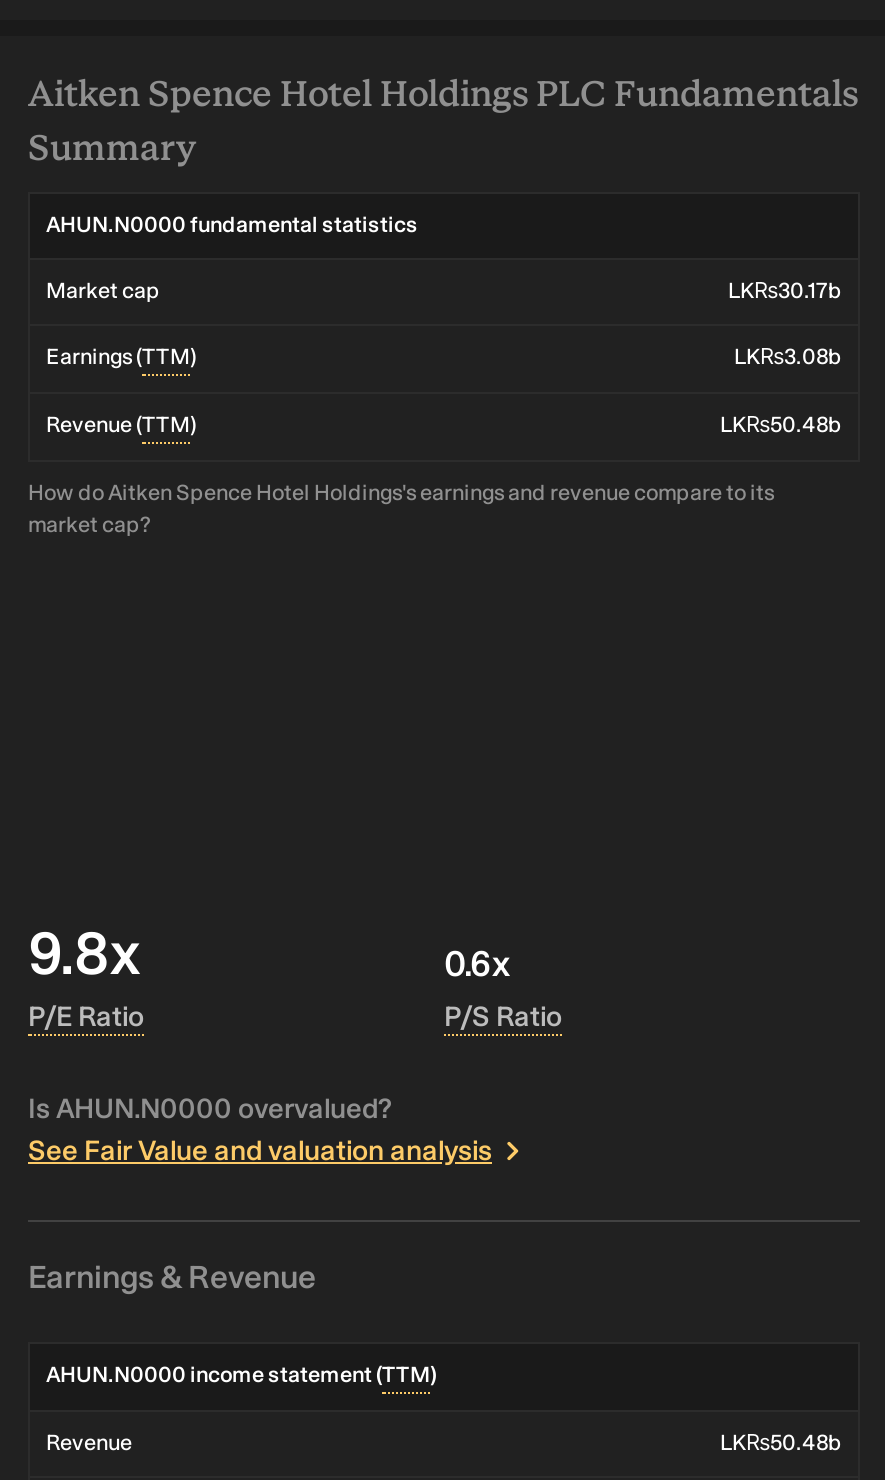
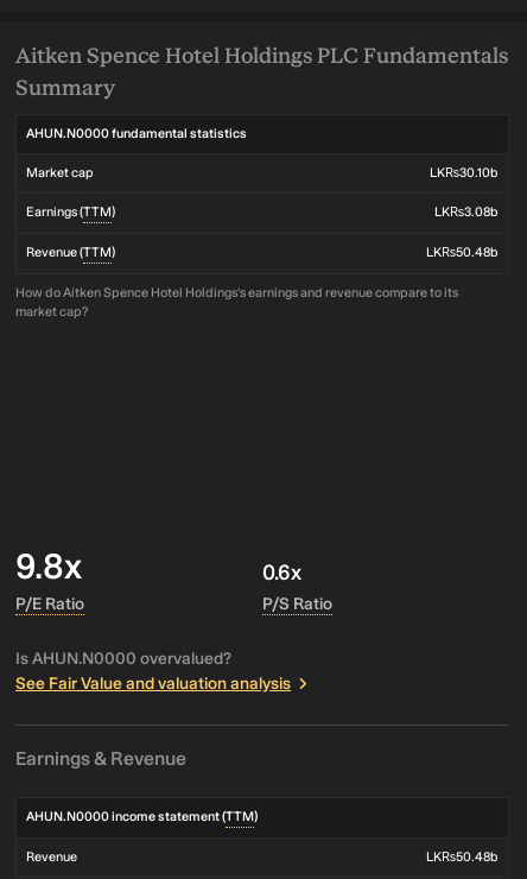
[728,277,842,303] LK₨30.17b -> [430,165,499,180] LK₨30.10b

